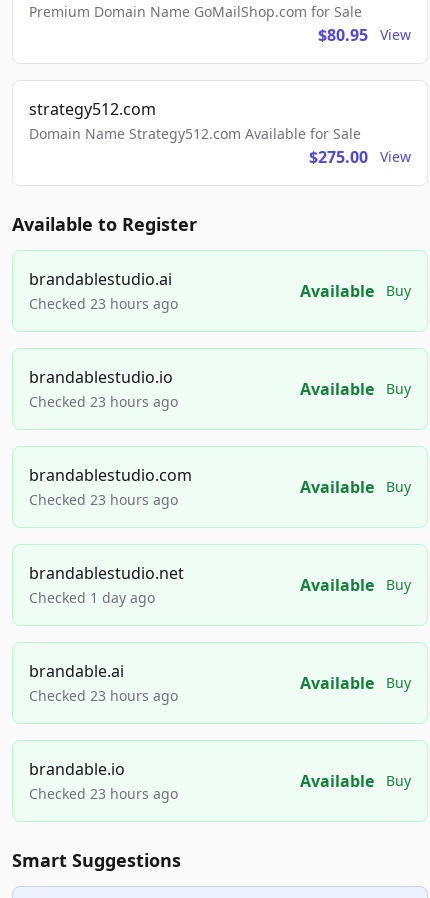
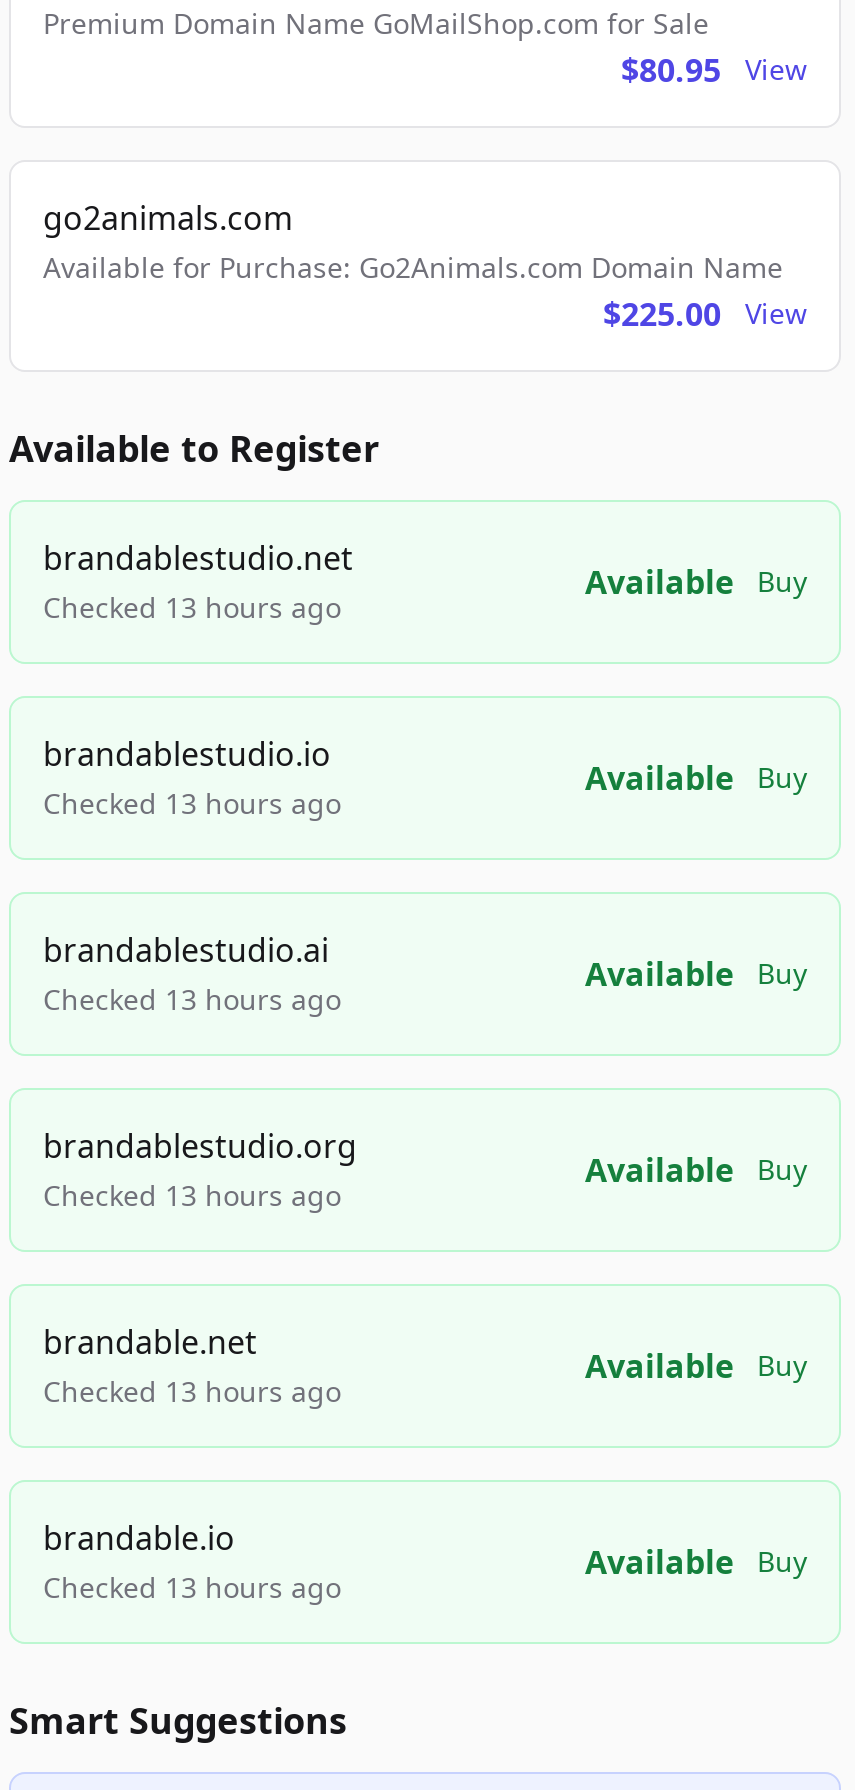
[29,98,368,168] strategy512.com | Domain Name Strategy512.com Available for Sale | $275.00 -> [43,196,783,336] go2animals.com | Available for Purchase: Go2Animals.com Domain Name | $225.00
moved [29,268,172,290] -> [43,928,329,972]: brandablestudio.ai
[29,294,178,313] Checked 23 hours ago -> [43,588,341,626] Checked 13 hours ago
[29,392,178,411] Checked 23 hours ago -> [43,784,341,822] Checked 13 hours ago
[29,464,192,509] brandablestudio.com | Checked 23 hours ago -> [43,980,341,1018] Checked 13 hours ago
moved [29,562,184,584] -> [43,536,353,580]: brandablestudio.net
[29,588,155,607] Checked 1 day ago -> [43,1124,357,1214] brandablestudio.org | Checked 13 hours ago
[29,660,178,705] brandable.ai | Checked 23 hours ago -> [43,1320,341,1410] brandable.net | Checked 13 hours ago
[29,784,178,803] Checked 23 hours ago -> [43,1568,341,1606] Checked 13 hours ago

